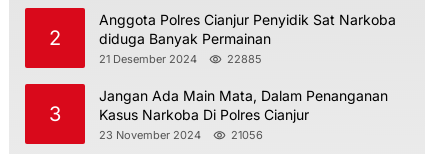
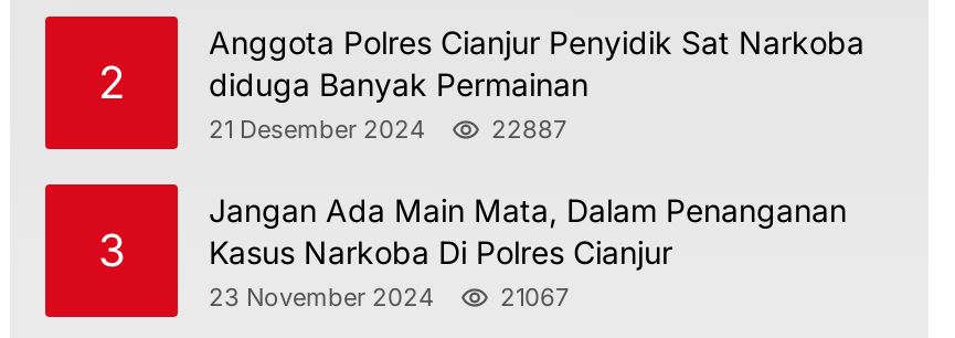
[227,52,262,66] 22885 -> [491,115,566,146] 22887
[231,128,263,142] 21056 -> [500,283,569,314] 21067

